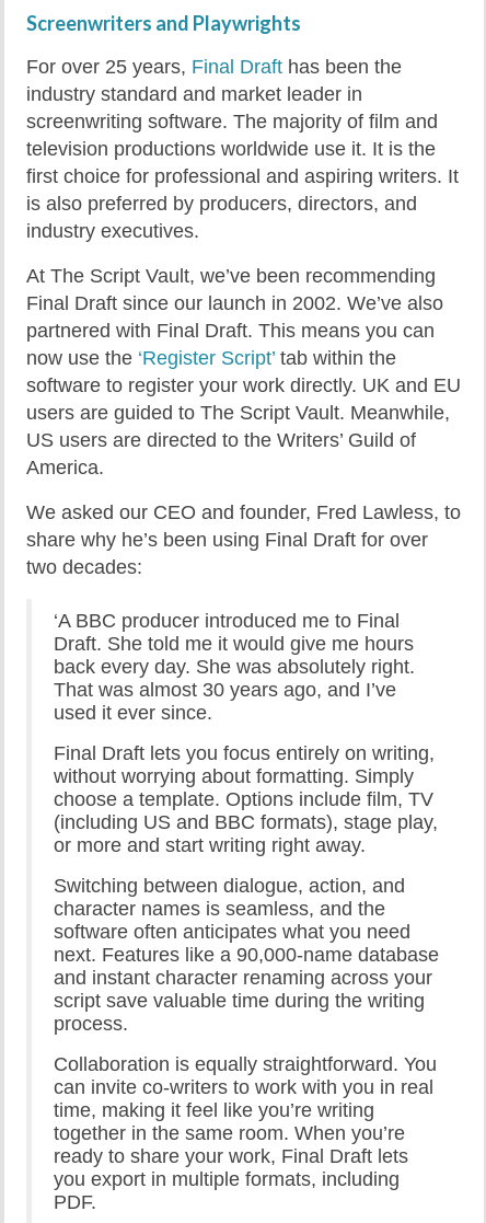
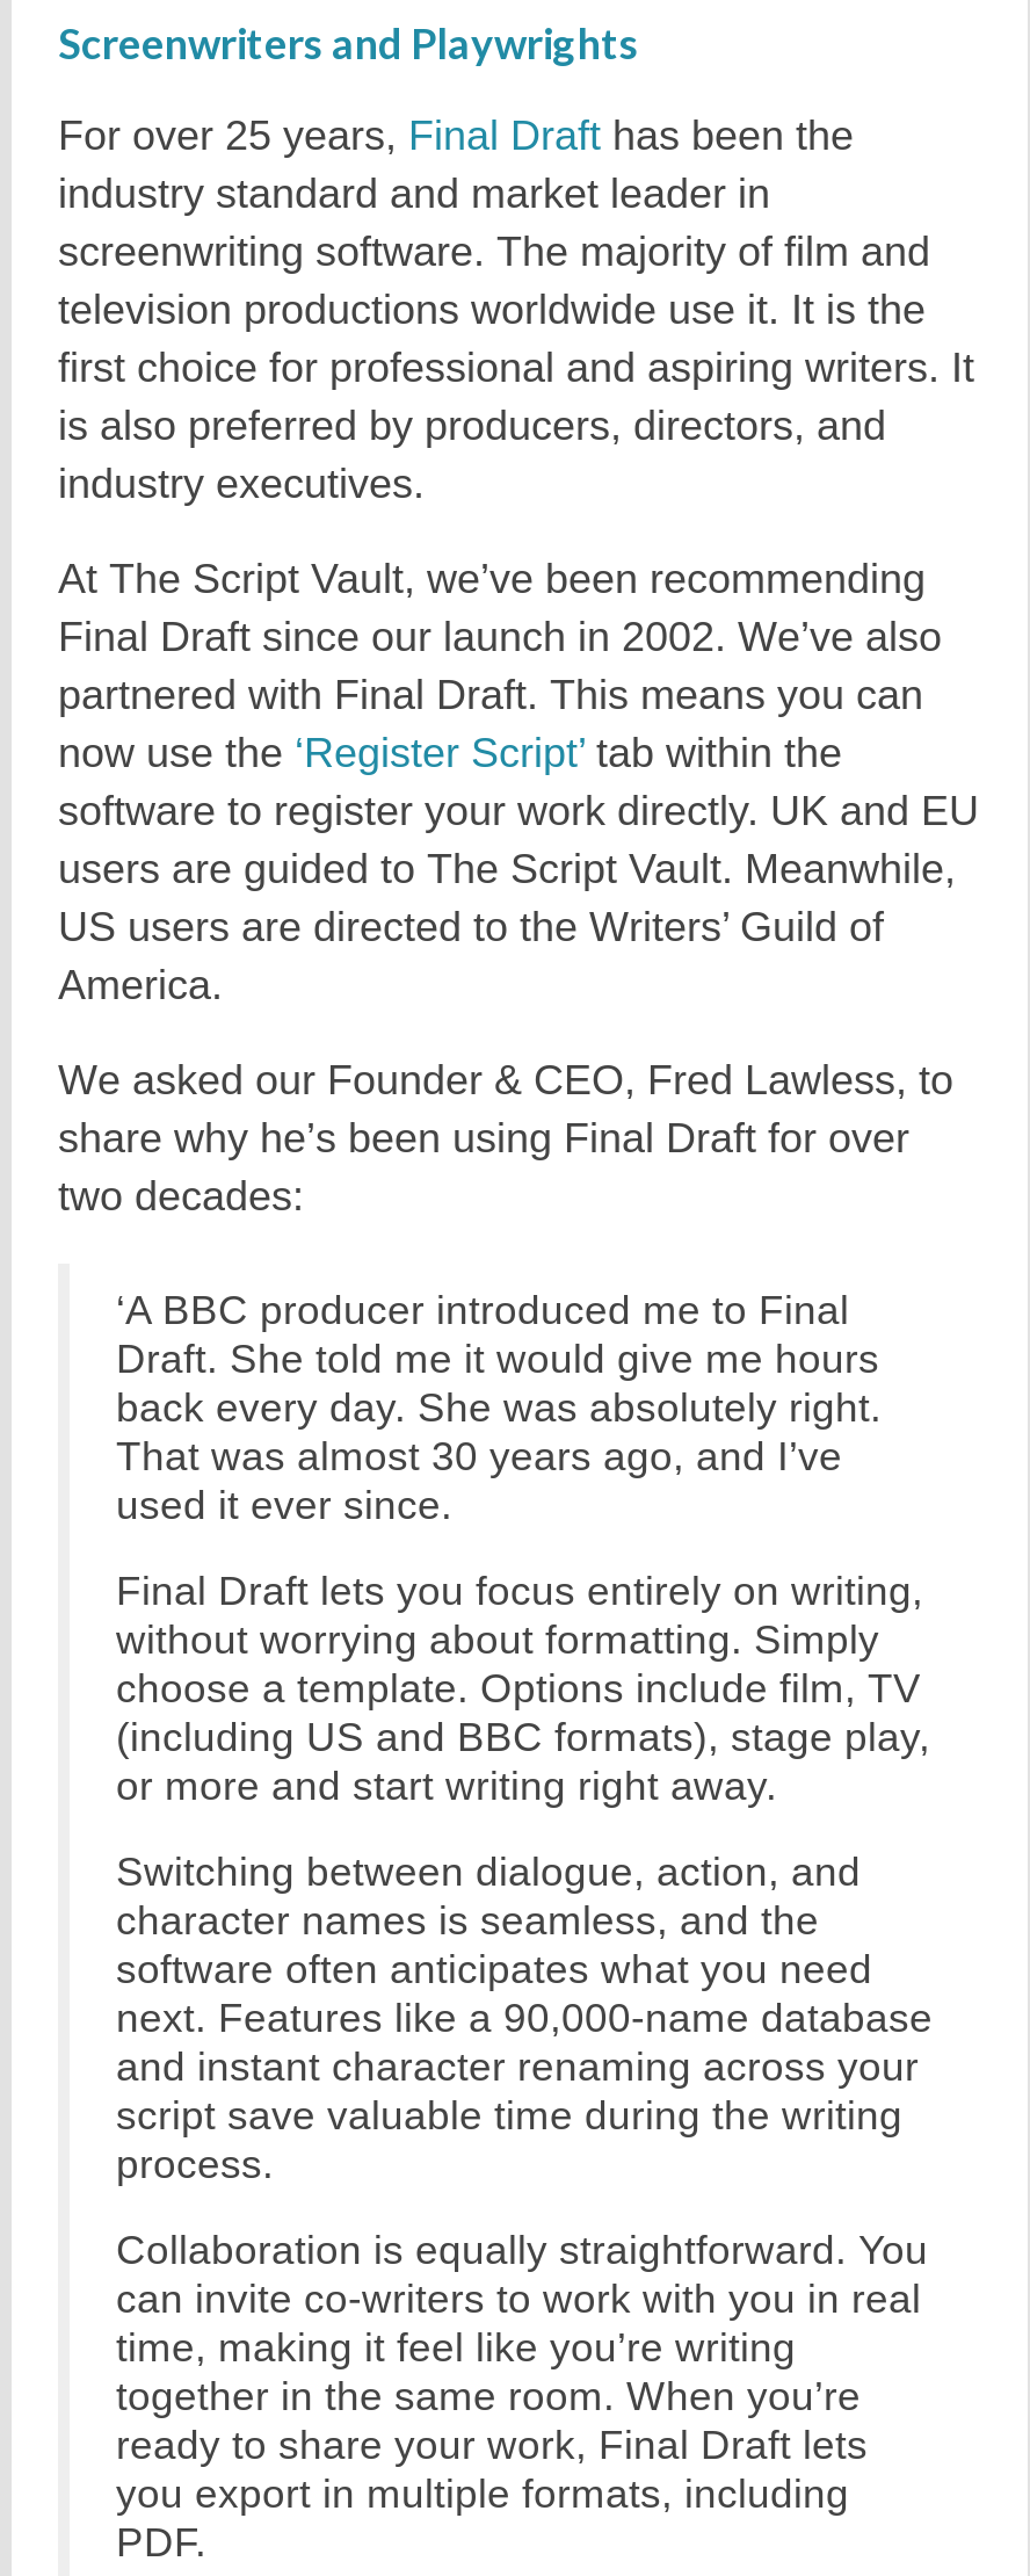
[26,501,461,523] We asked our CEO and founder, Fred Lawless, to -> [58,1057,953,1104] We asked our Founder & CEO, Fred Lawless, to

